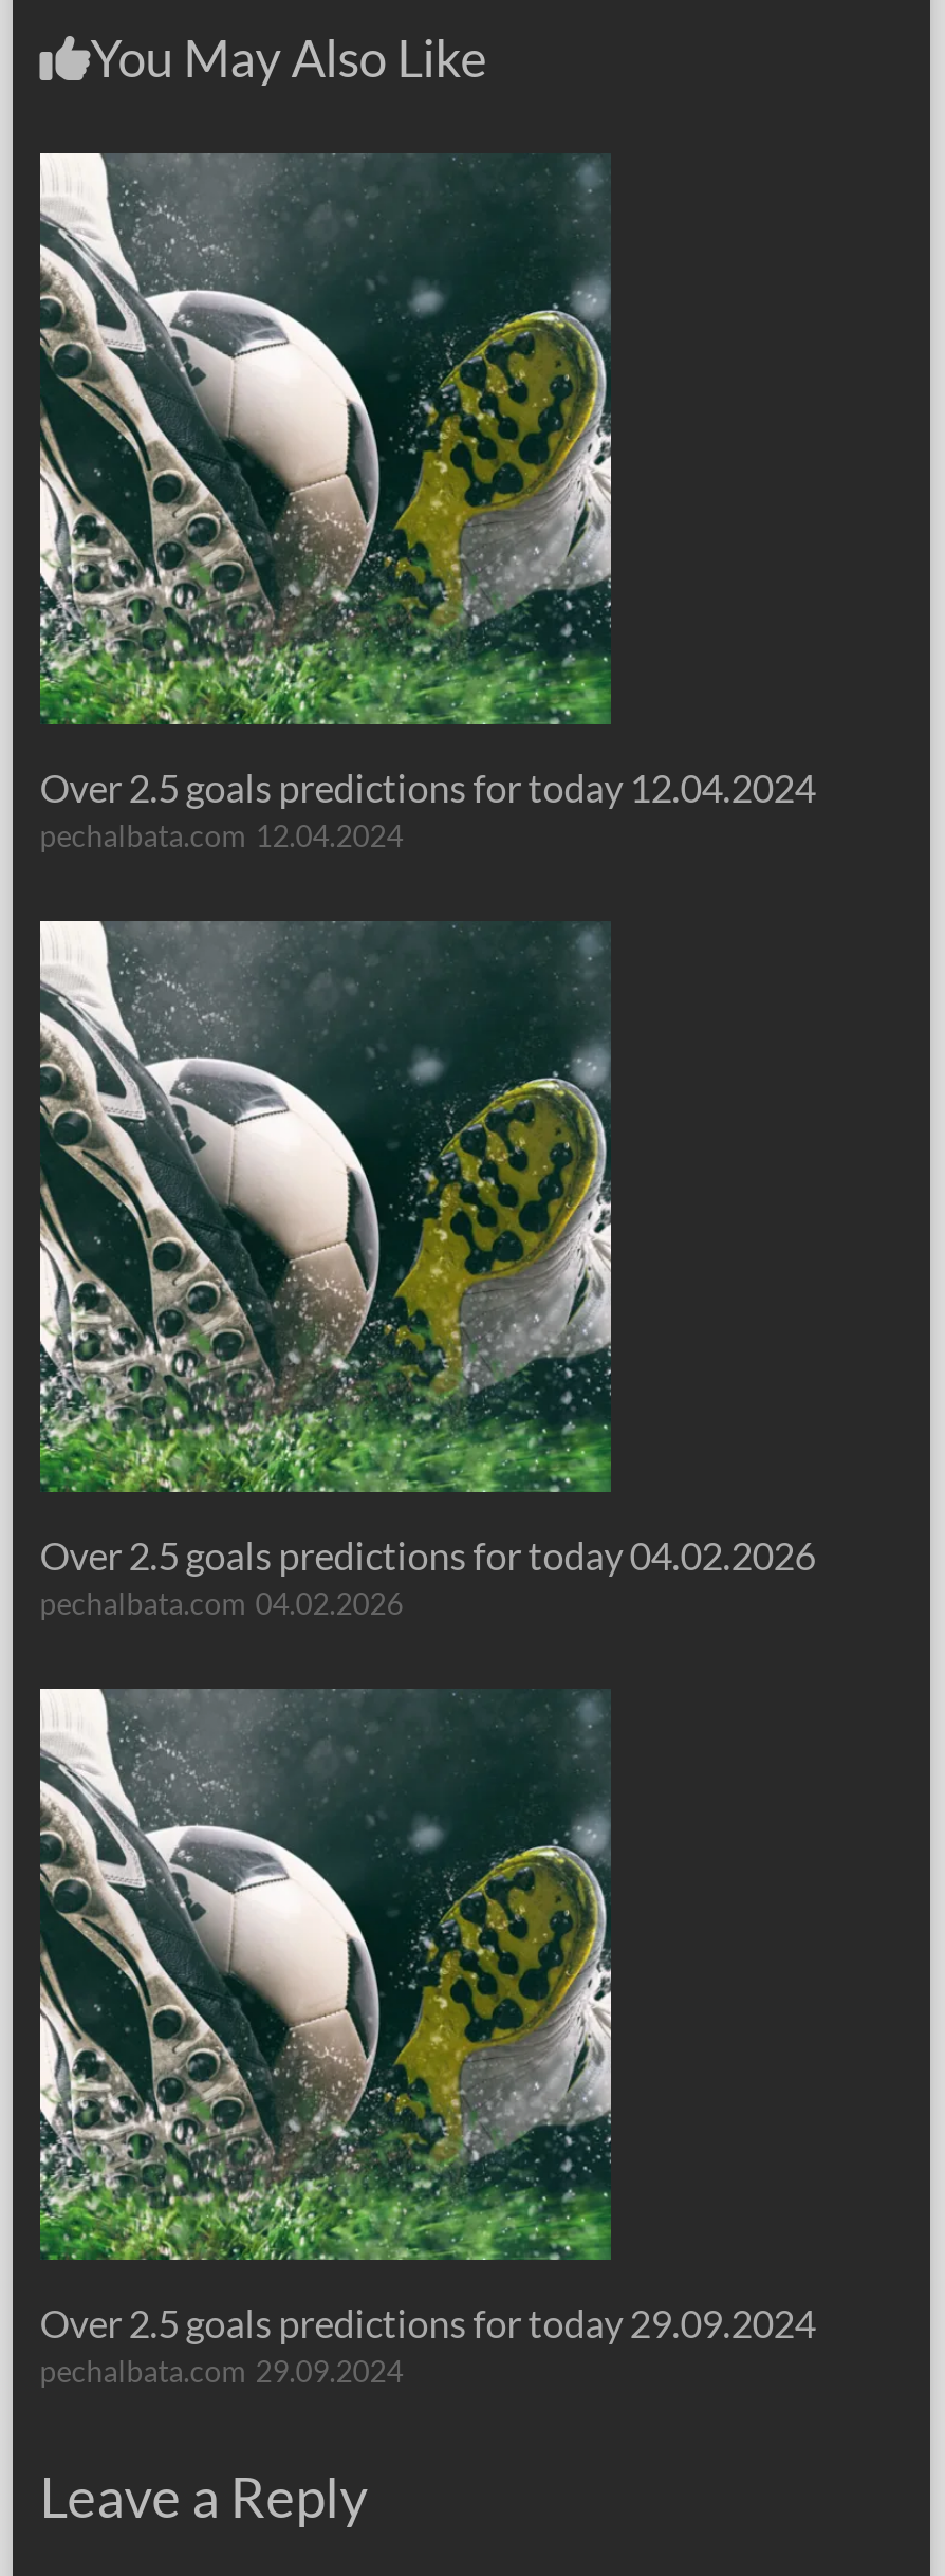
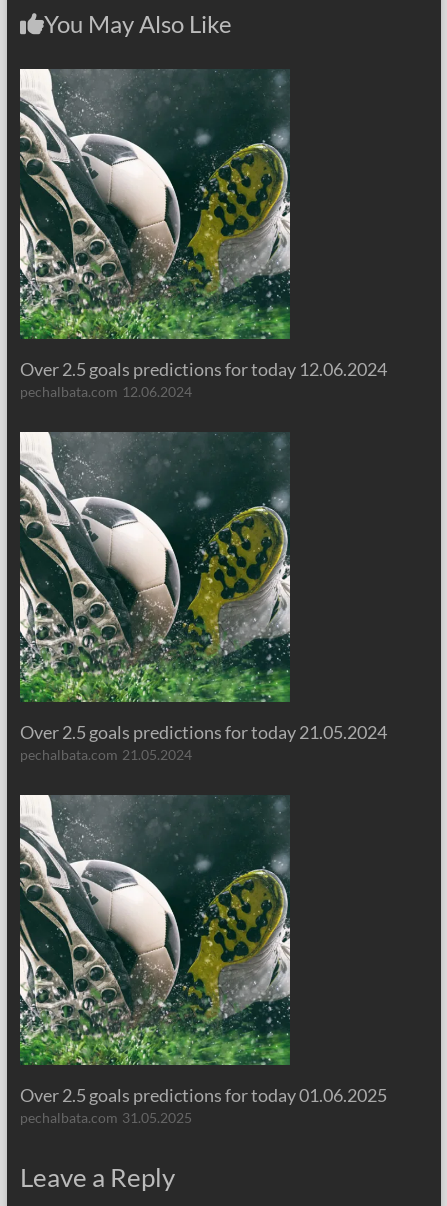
[40,765,816,812] Over 2.5 goals predictions for today 12.04.2024 -> [20,358,387,380] Over 2.5 goals predictions for today 12.06.2024
[40,818,403,854] pechalbata.com 12.04.2024 -> [20,383,192,400] pechalbata.com 12.06.2024
[40,1533,816,1579] Over 2.5 goals predictions for today 04.02.2026 -> [20,721,387,743] Over 2.5 goals predictions for today 21.05.2024
[40,1586,403,1622] pechalbata.com 04.02.2026 -> [20,746,192,763] pechalbata.com 21.05.2024
[40,2300,816,2347] Over 2.5 goals predictions for today 29.09.2024 -> [20,1084,387,1106] Over 2.5 goals predictions for today 01.06.2025
[40,2353,403,2389] pechalbata.com 29.09.2024 -> [20,1109,192,1126] pechalbata.com 31.05.2025

